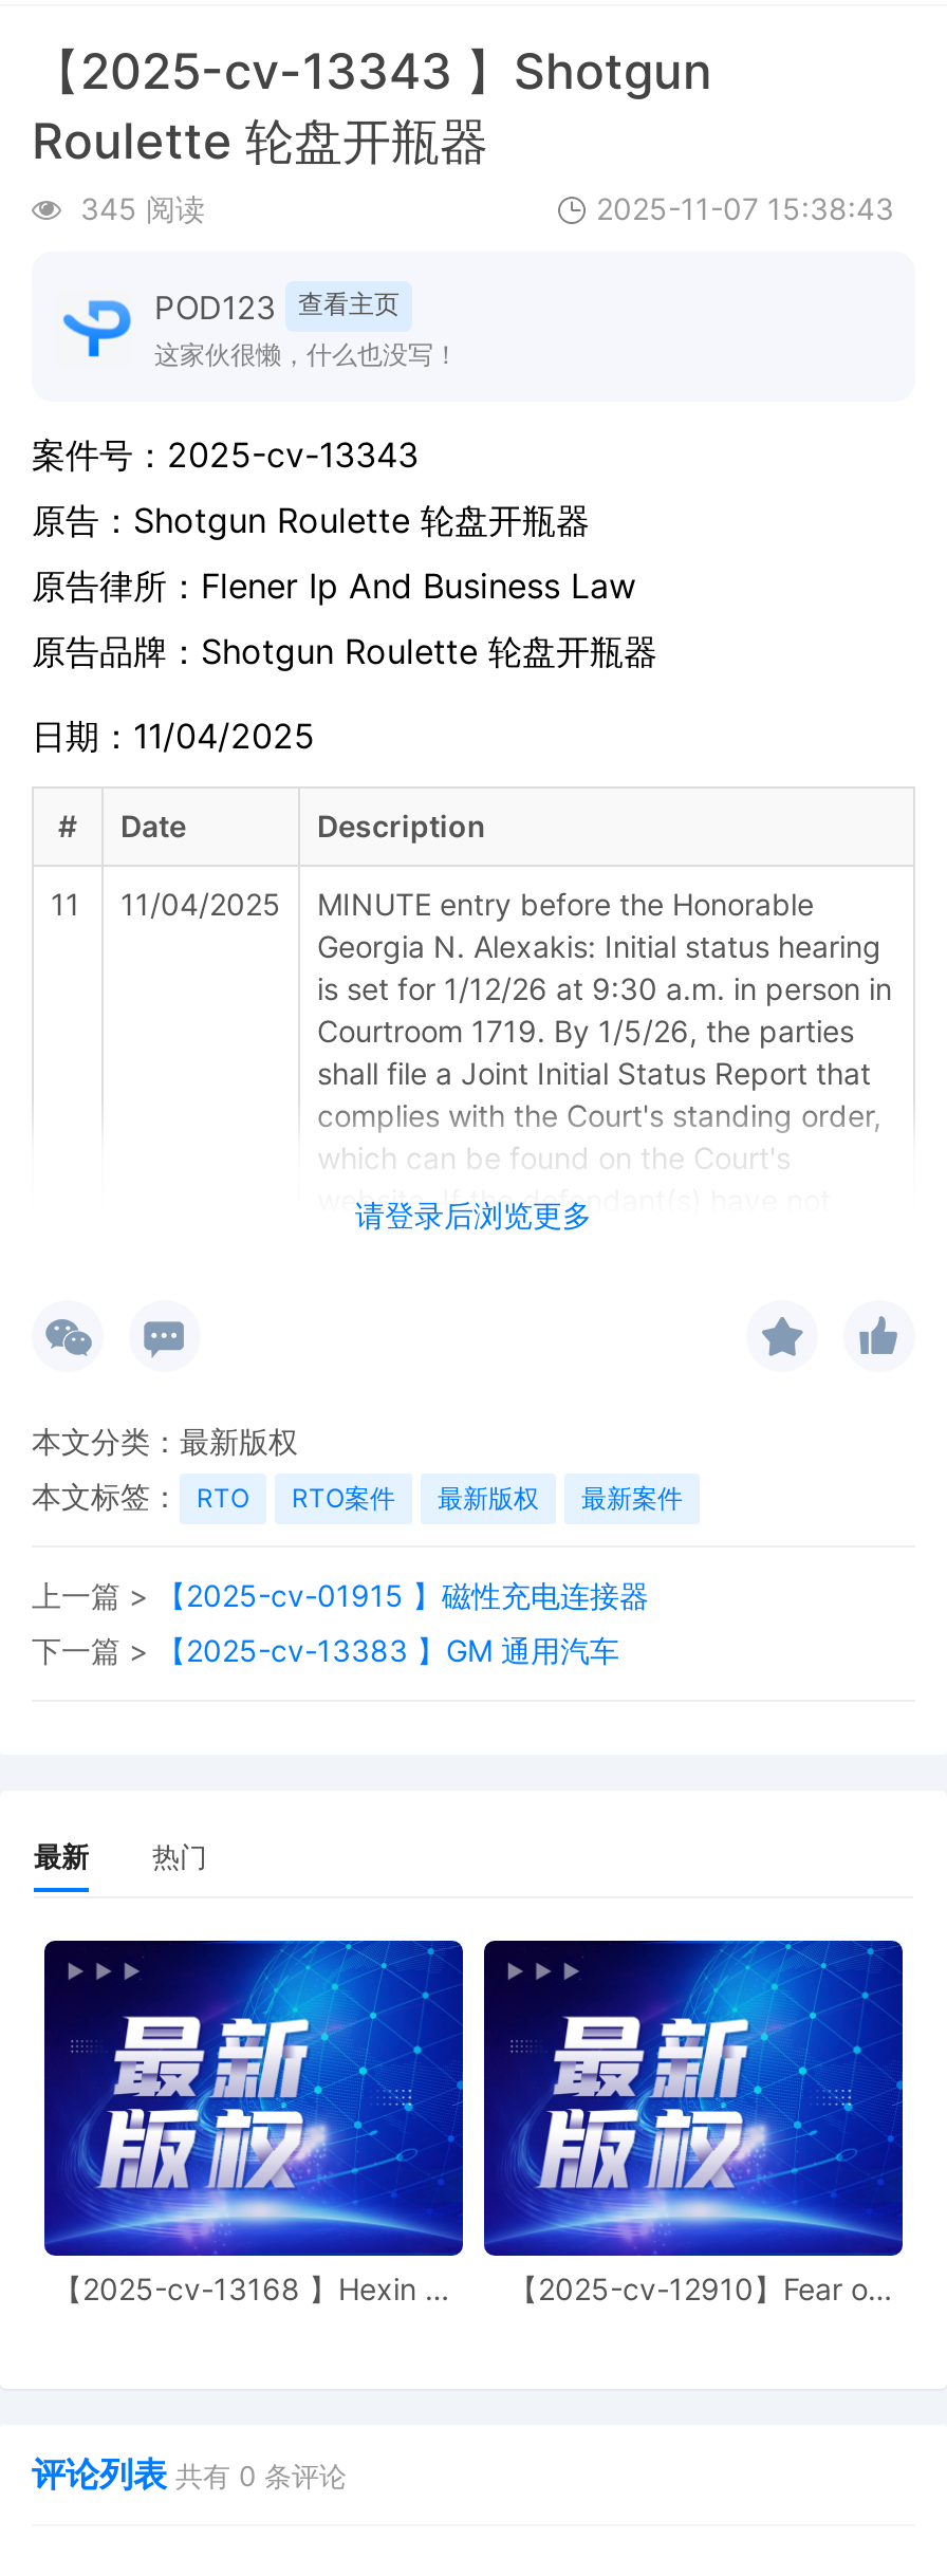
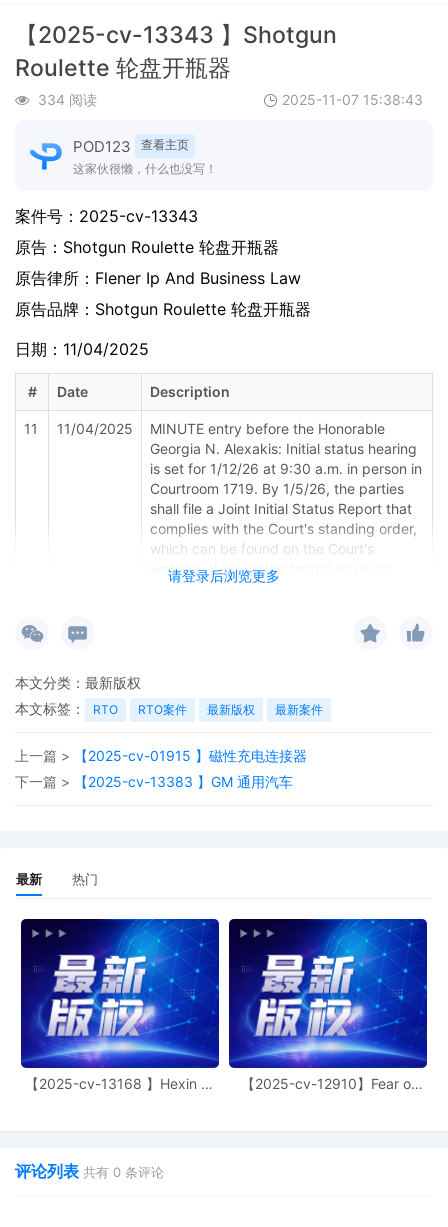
[72,190,205,226] 345 阅读 -> [34,91,97,108] 334 阅读

